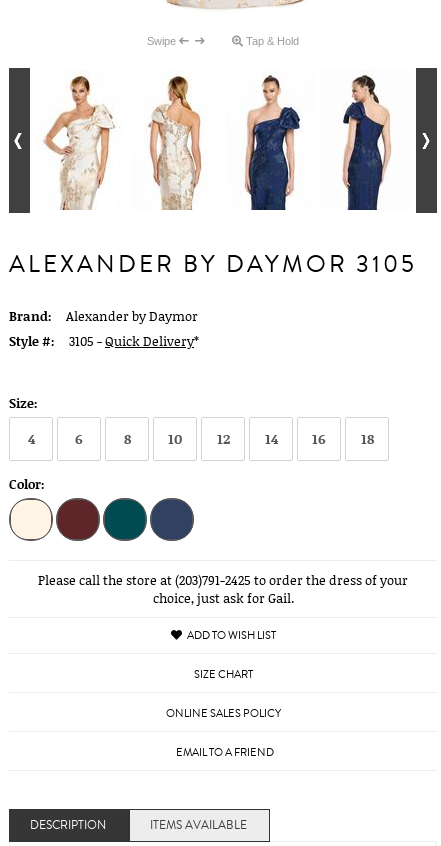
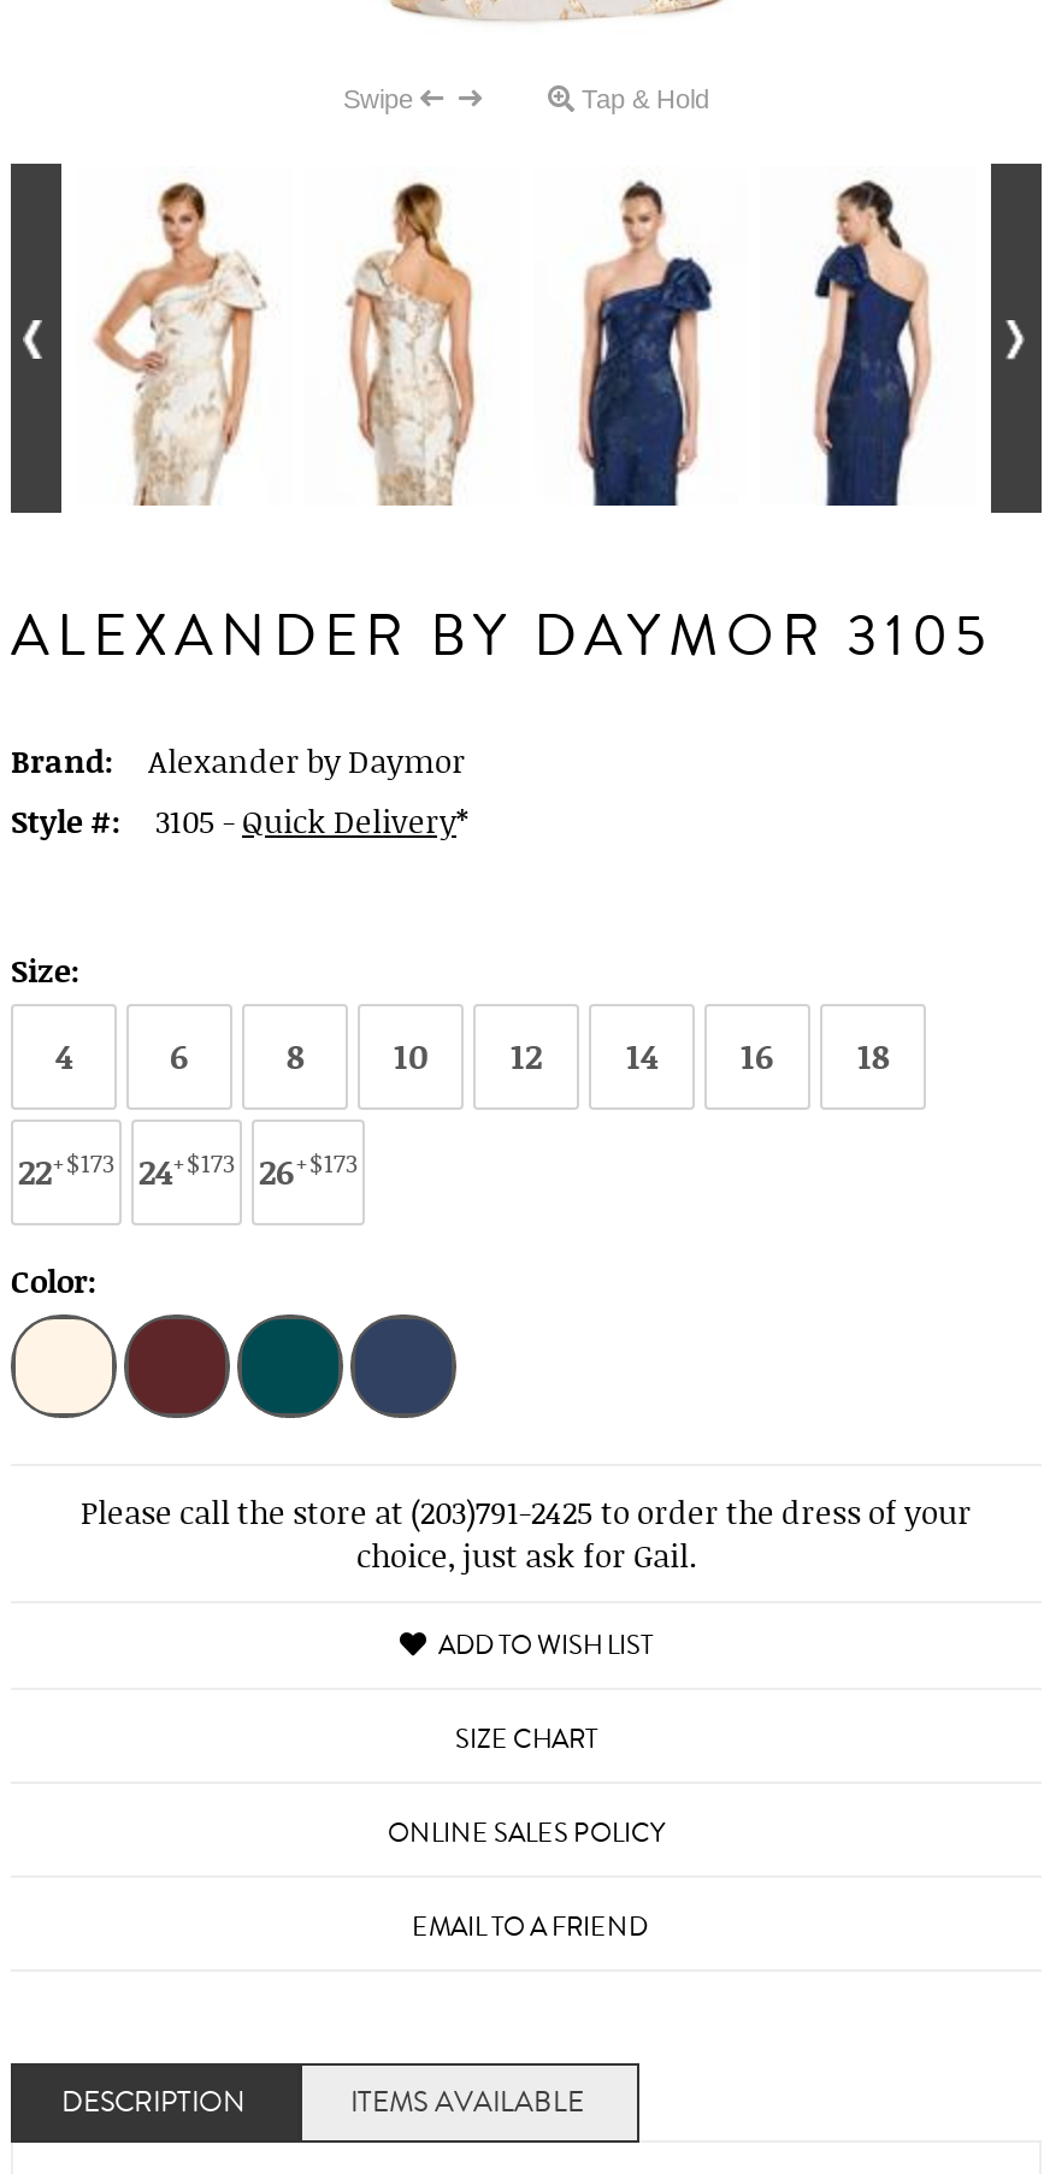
none -> [18,1146,358,1194] 22+$173 24+$173 26+$173

